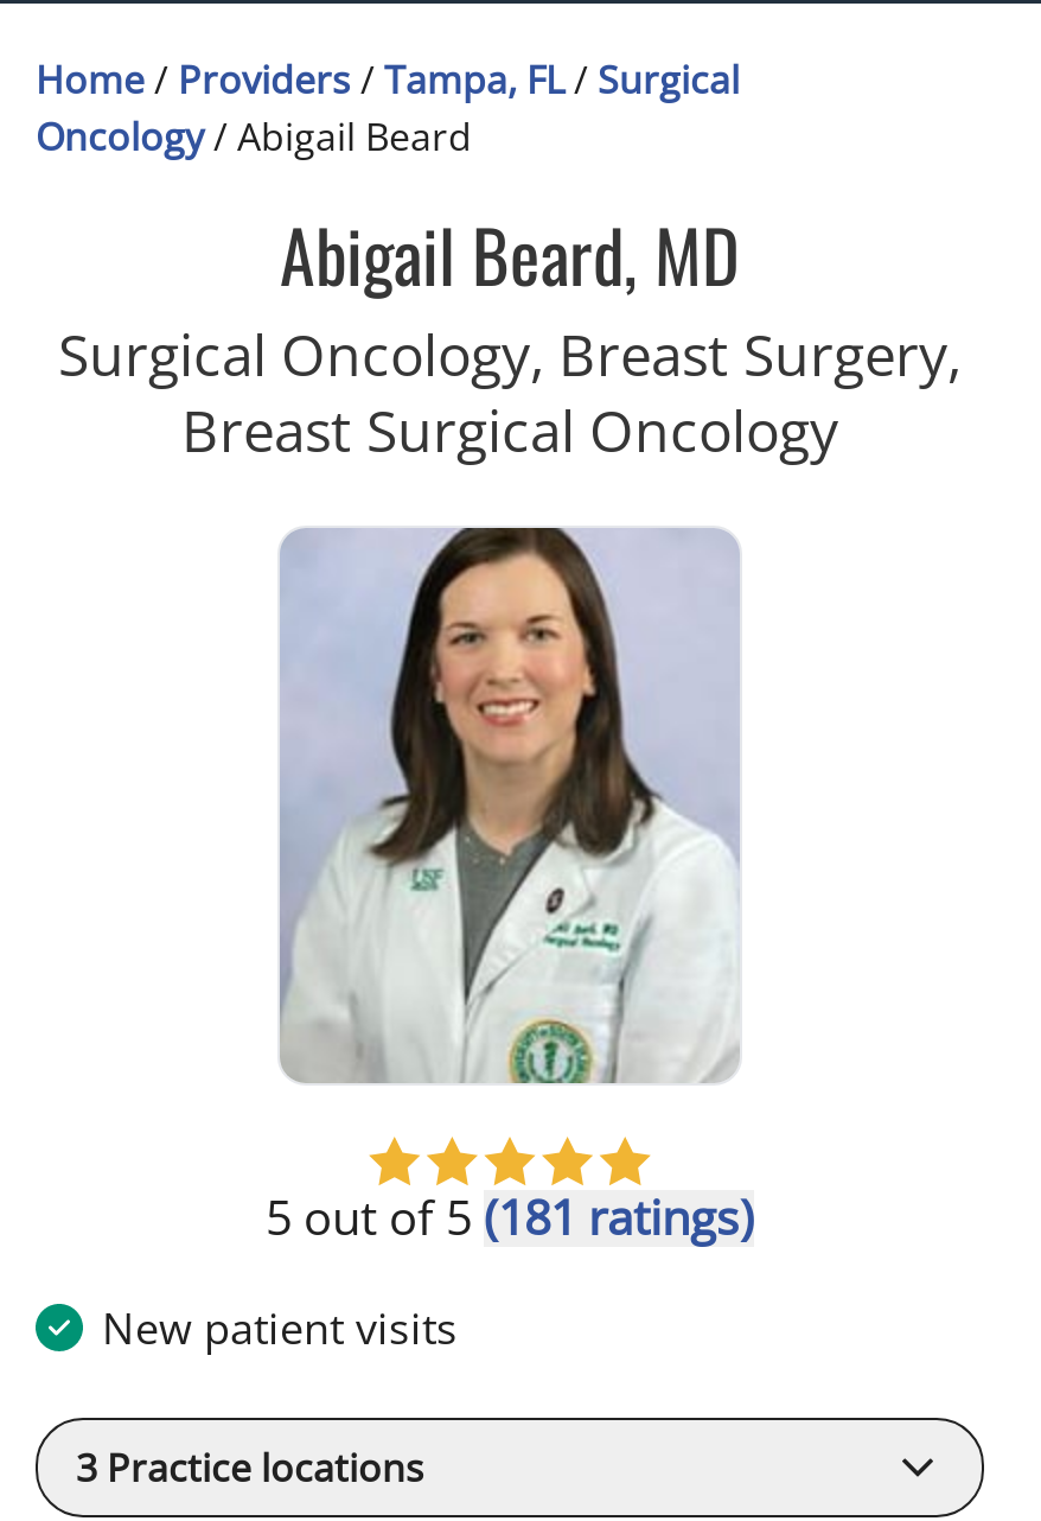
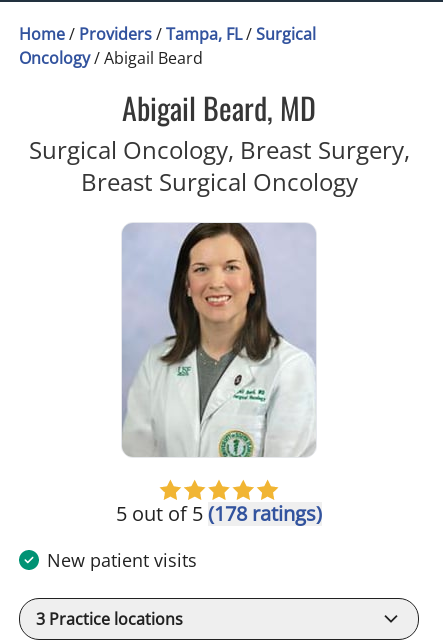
[266,1185,754,1249] 5 out of 5 (181 ratings) -> [116,500,322,527] 5 out of 5 (178 ratings)

